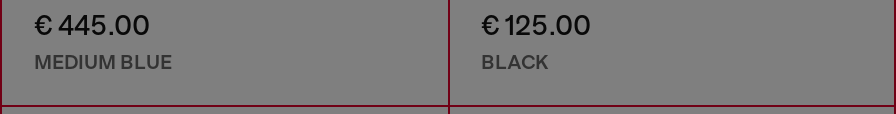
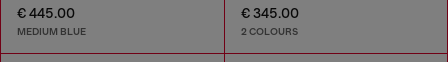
[481,9,591,74] € 125.00 | BLACK -> [240,5,298,38] € 345.00 | 2 COLOURS

